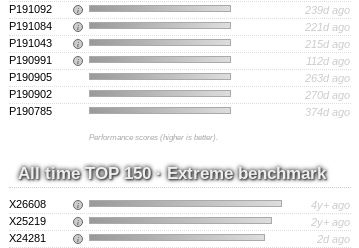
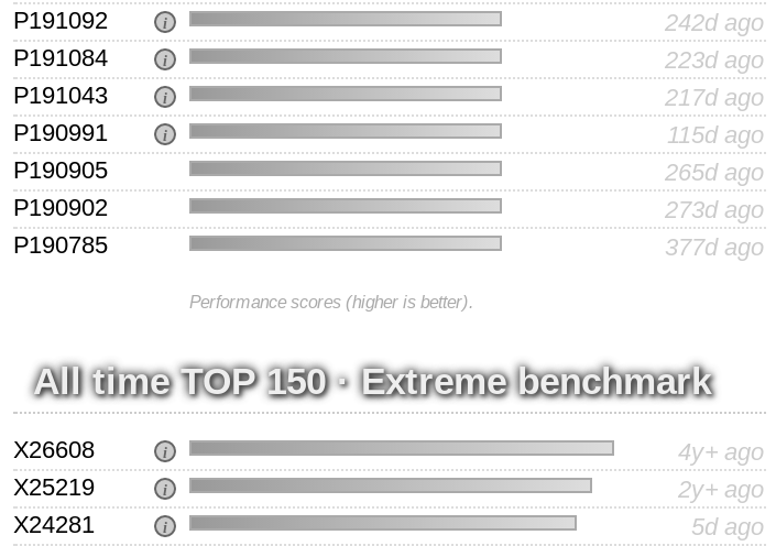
[305,4,350,16] 239d ago -> [665,9,764,35] 242d ago
[305,21,350,33] 221d ago -> [665,46,764,73] 223d ago
[305,38,350,50] 215d ago -> [665,84,764,110] 217d ago
[306,55,350,67] 112d ago -> [667,121,764,148] 115d ago
[305,72,350,84] 263d ago -> [665,159,764,185] 265d ago
[305,89,350,101] 270d ago -> [665,196,764,222] 273d ago
[305,106,350,118] 374d ago -> [665,233,764,260] 377d ago
[317,233,350,245] 2d ago -> [691,513,764,539] 5d ago

